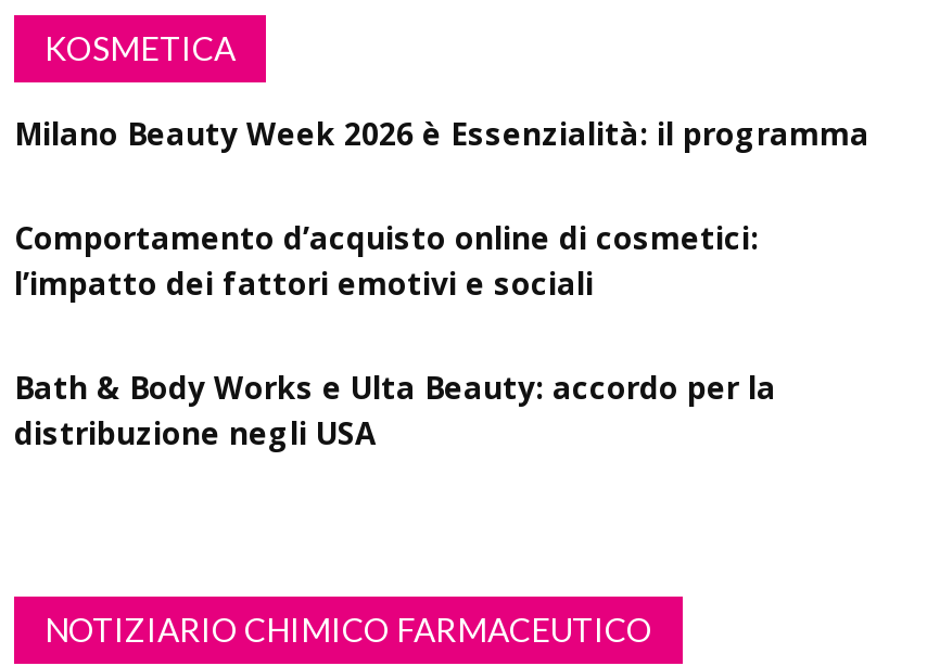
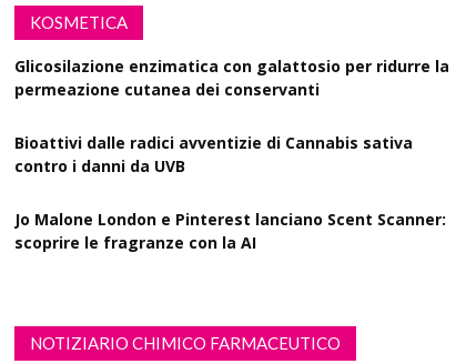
[14,113,869,154] Milano Beauty Week 2026 è Essenzialità: il programma -> [14,55,449,99] Glicosilazione enzimatica con galattosio per ridurre la | permeazione cutanea dei conservanti
[14,217,759,304] Comportamento d’acquisto online di cosmetici: | l’impatto dei fattori emotivi e sociali -> [14,132,413,176] Bioattivi dalle radici avventizie di Cannabis sativa | contro i danni da UVB
[14,367,776,454] Bath & Body Works e Ulta Beauty: accordo per la | distribuzione negli USA -> [14,208,446,253] Jo Malone London e Pinterest lanciano Scent Scanner: | scoprire le fragranze con la AI

